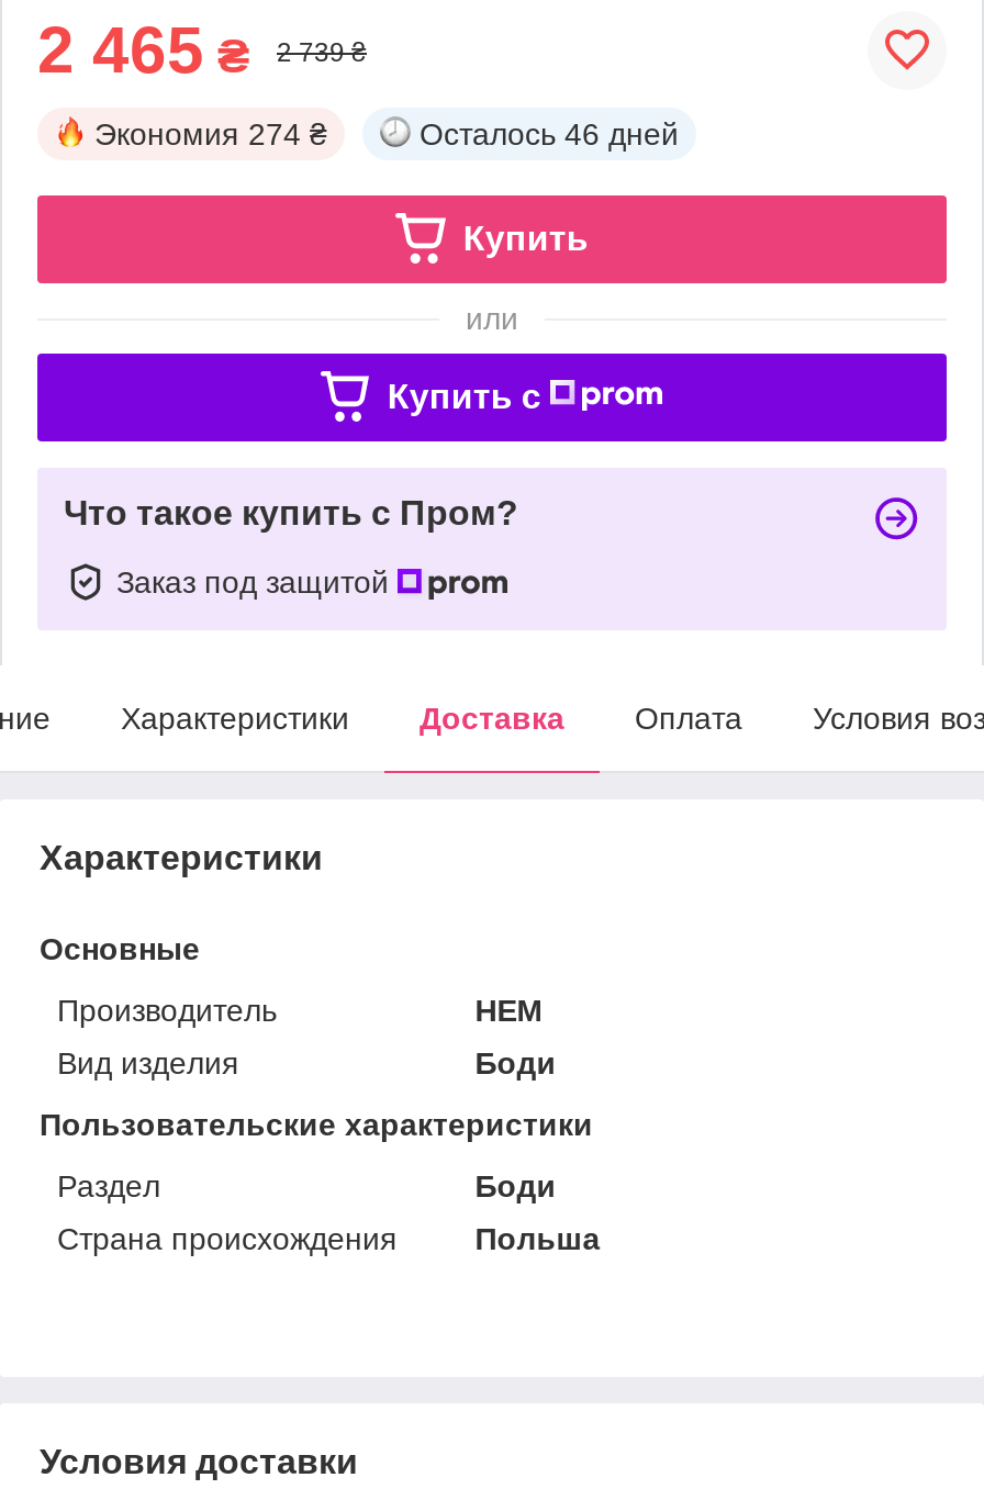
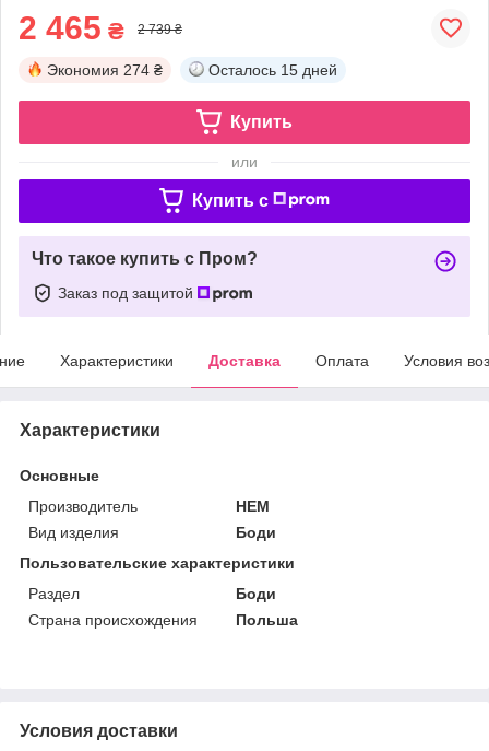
[420,116,679,151] Осталось 46 дней -> [208,61,337,78] Осталось 15 дней

